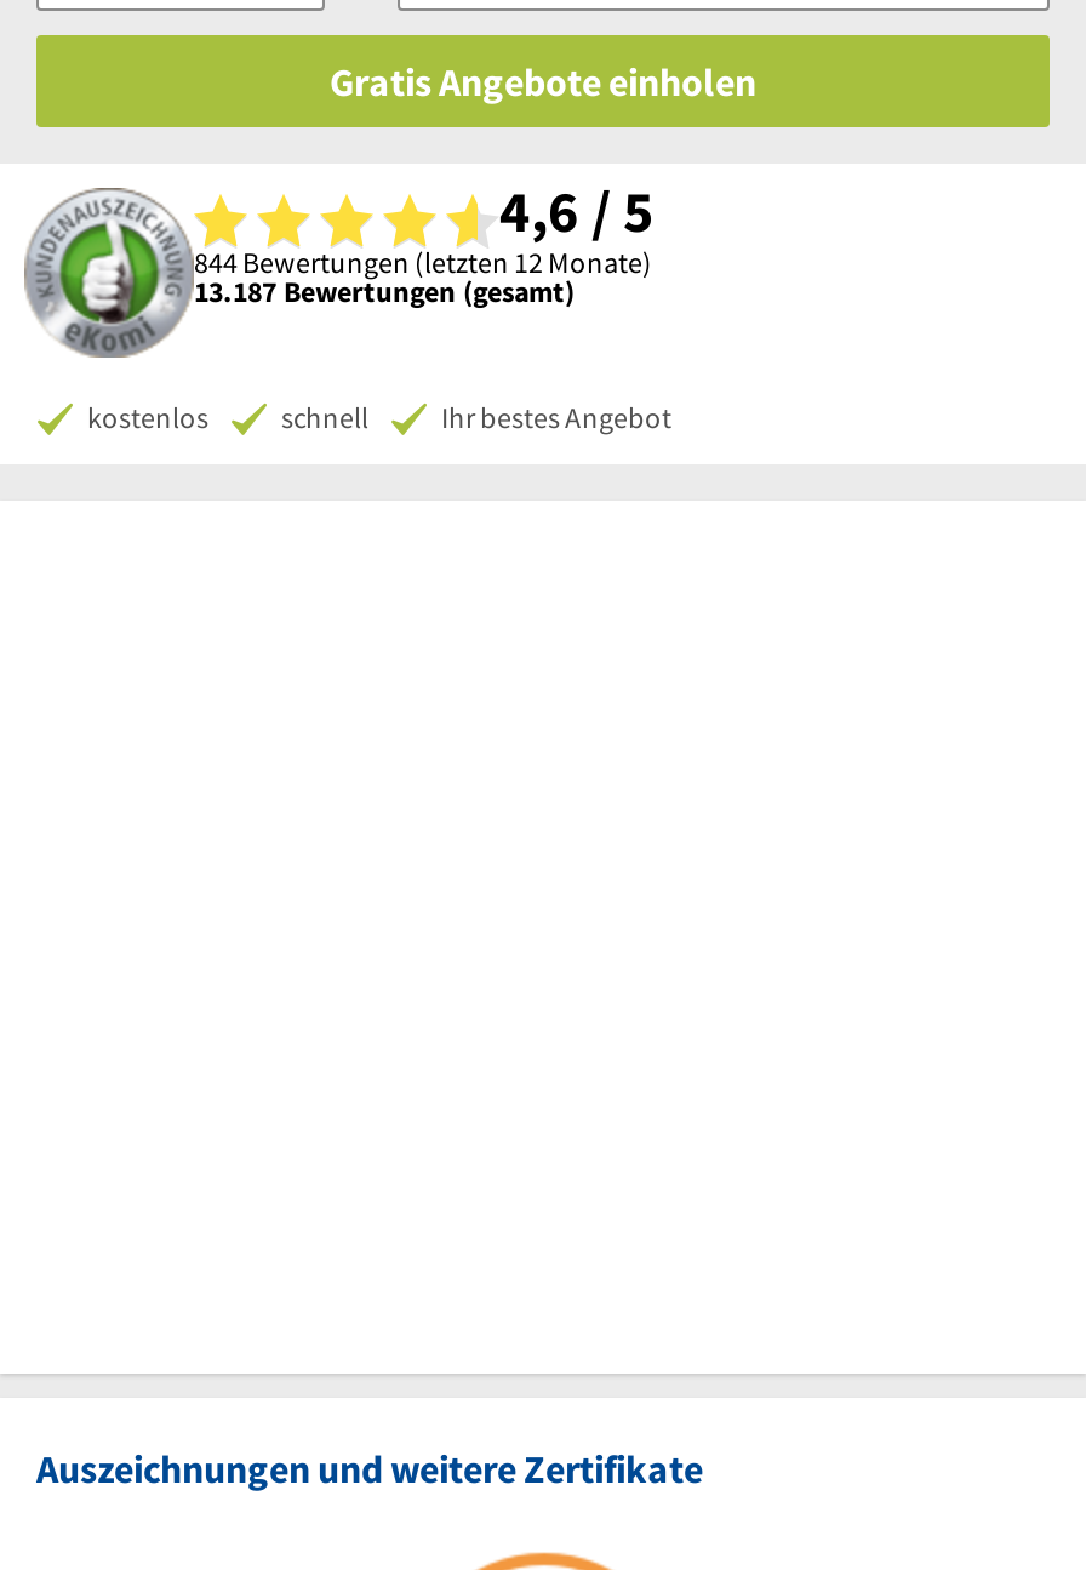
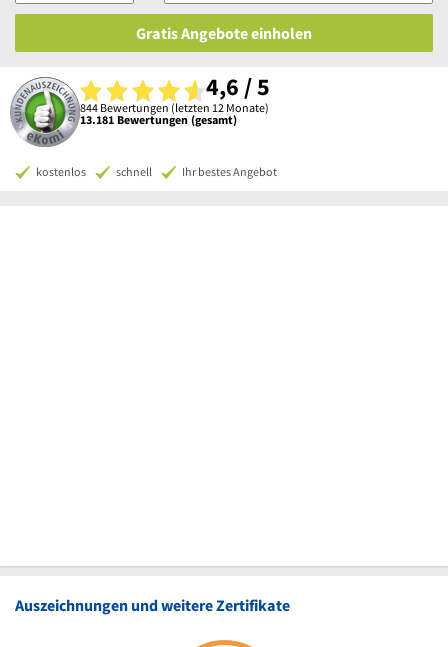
[194,272,575,308] 13.187 Bewertungen (gesamt) -> [80,112,237,127] 13.181 Bewertungen (gesamt)

